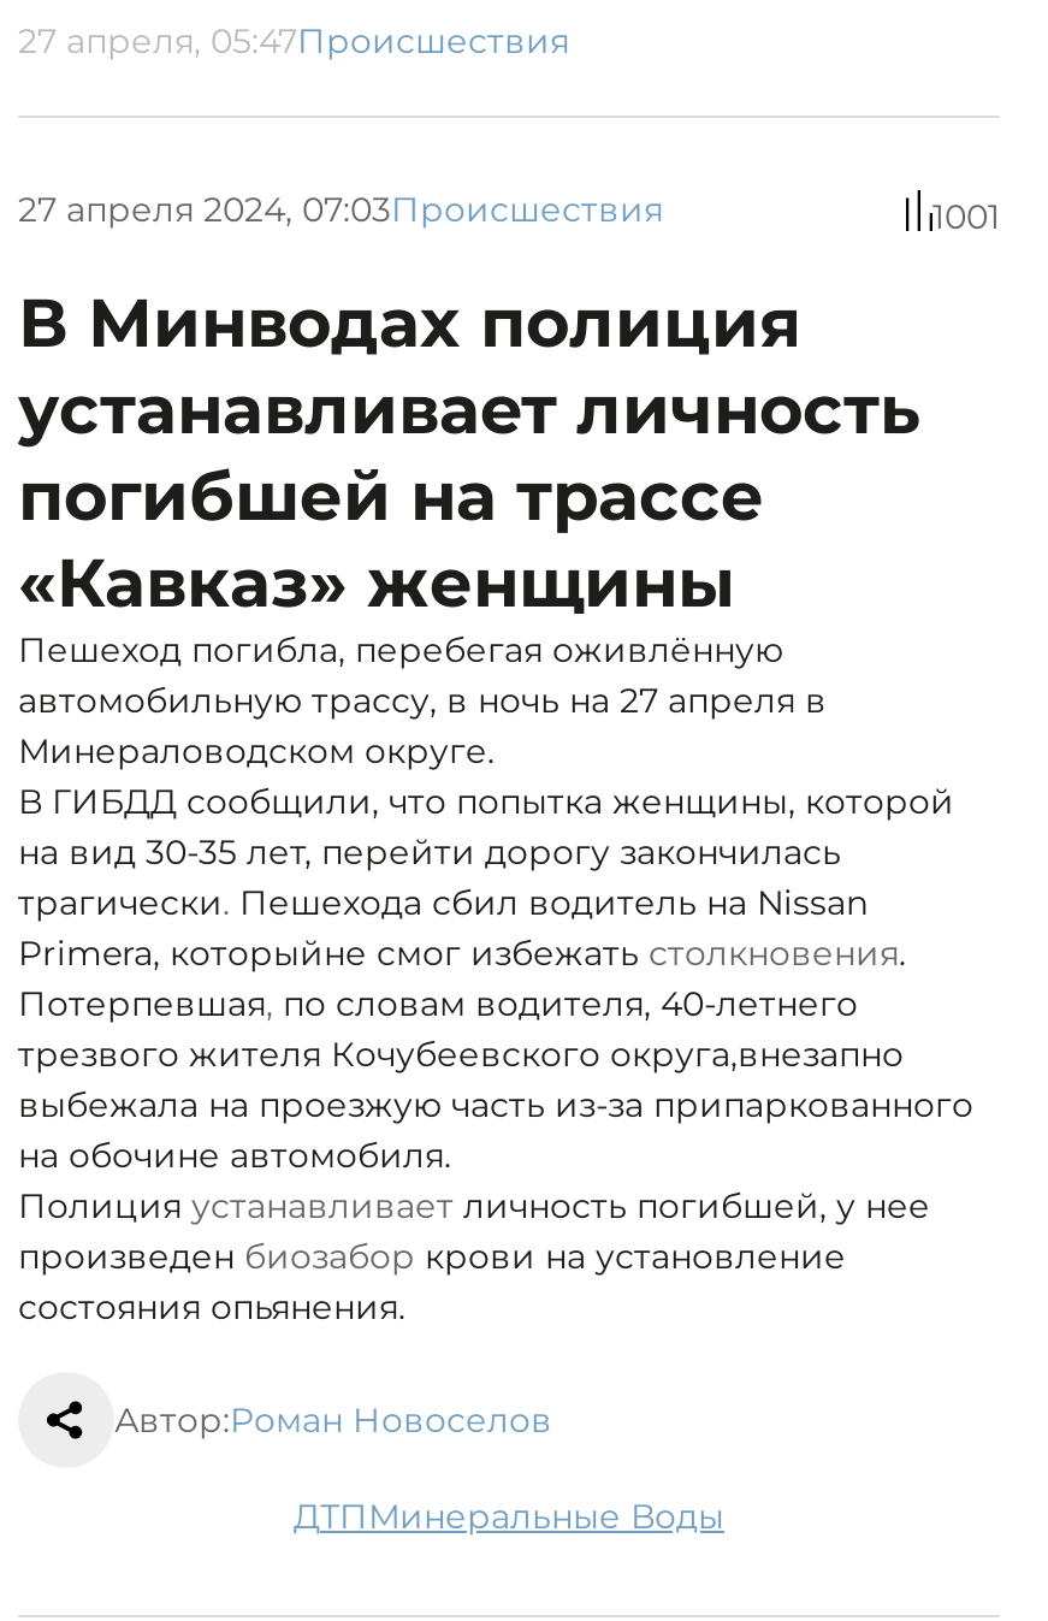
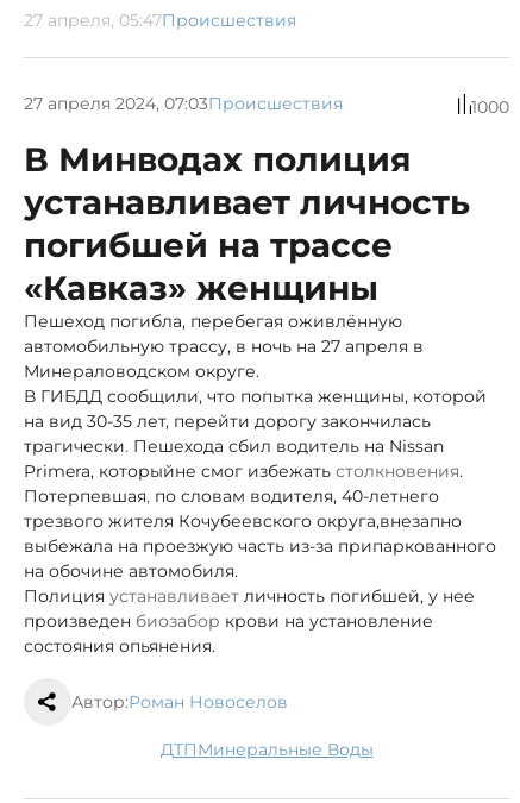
[932,194,1000,238] 1001 -> [471,96,509,117] 1000

